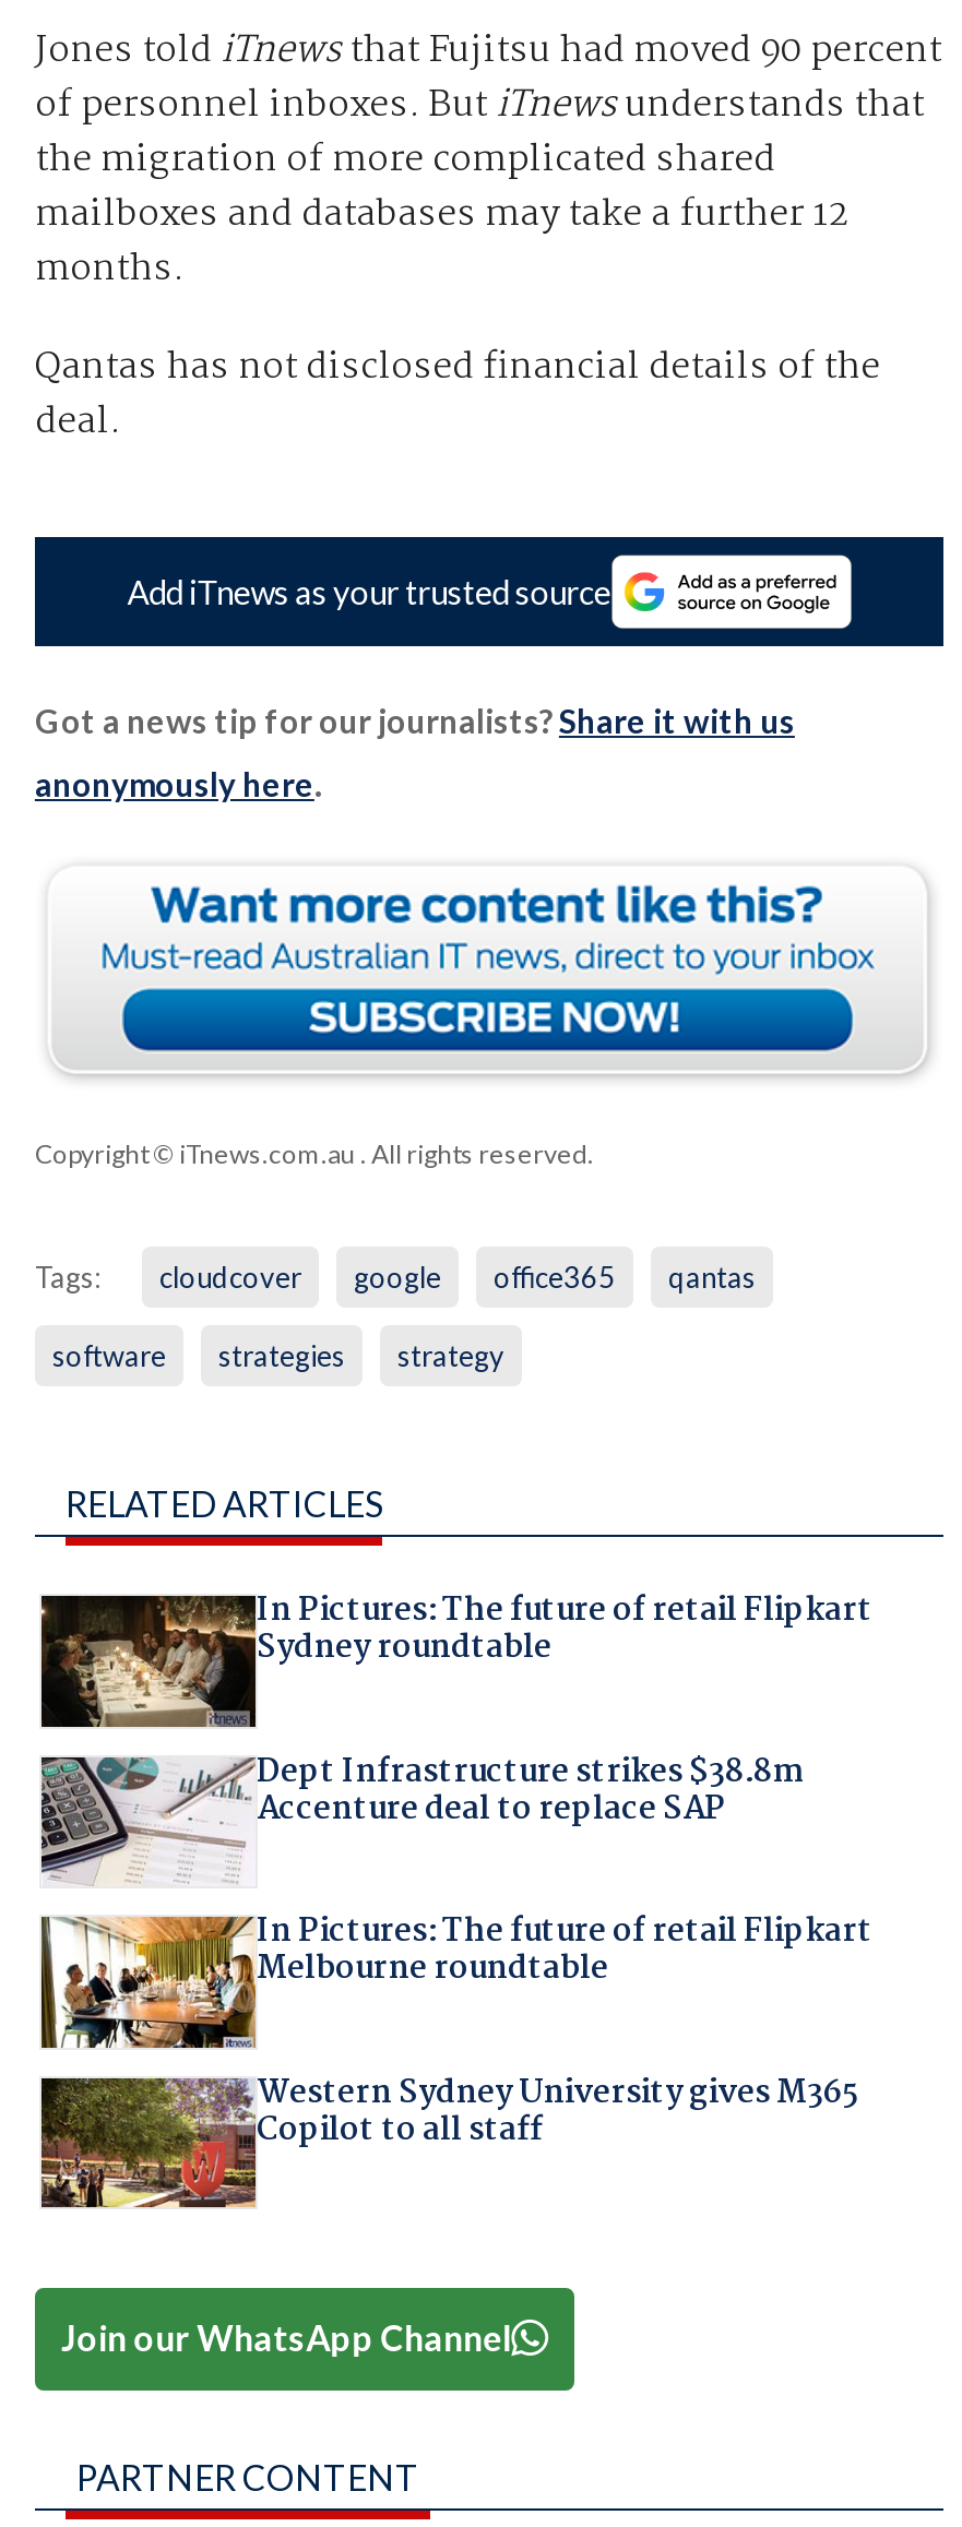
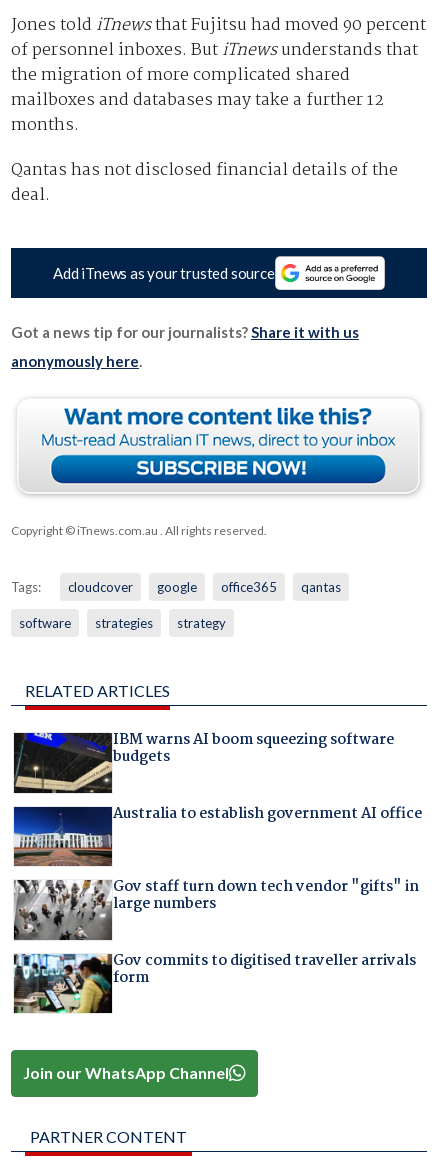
[39,1586,872,1729] [image] | In Pictures: The future of retail Flipkart | Sydney roundtable -> [14,728,393,794] [image] | IBM warns AI boom squeezing software | budgets
[39,1746,803,1886] [image] | Dept Infrastructure strikes $38.8m | Accenture deal to replace SAP -> [13,802,421,867] [image] | Australia to establish government AI office
[39,1906,872,2050] [image] | In Pictures: The future of retail Flipkart | Melbourne roundtable -> [13,875,418,941] [image] | Gov staff turn down tech vendor "gifts" in | large numbers
[39,2067,859,2209] [image] | Western Sydney University gives M365 | Copilot to all staff -> [13,949,415,1014] [image] | Gov commits to digitised traveller arrivals | form

